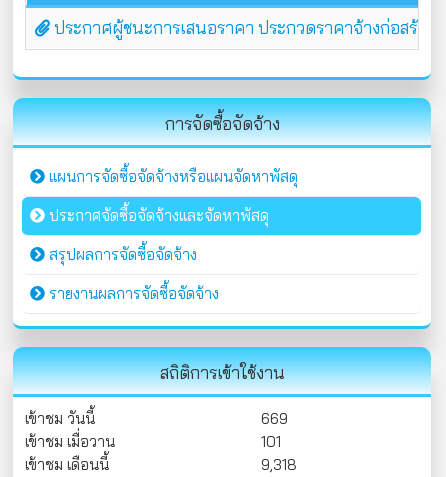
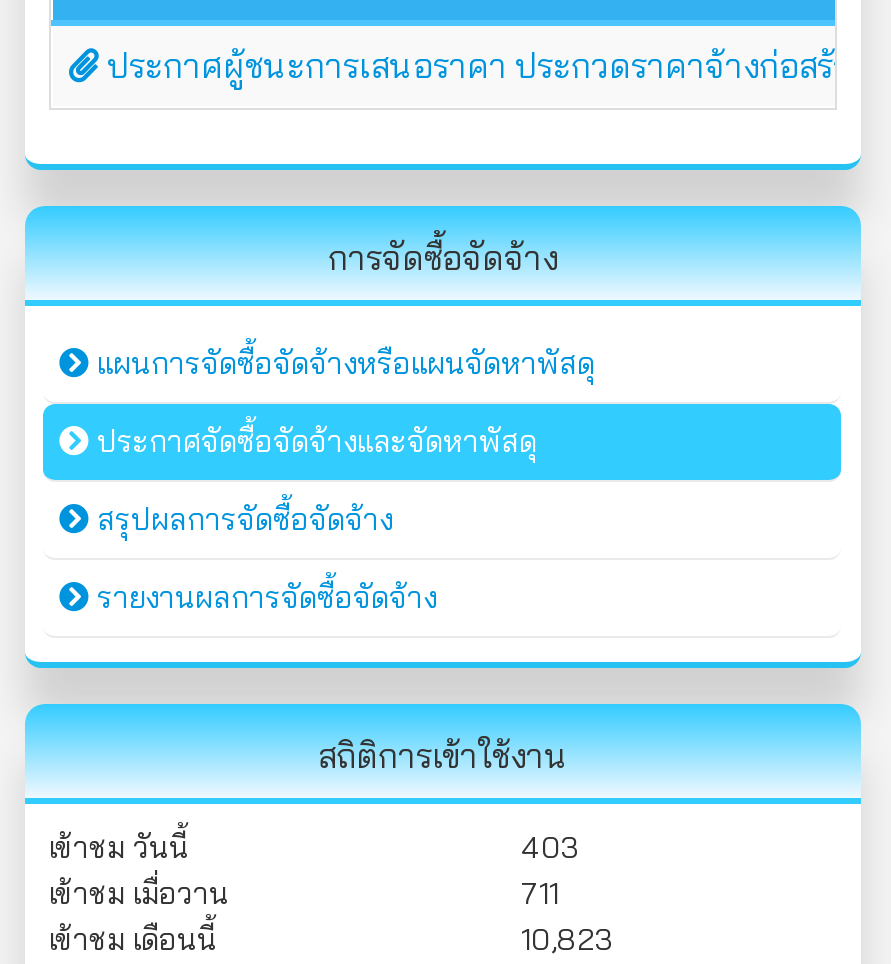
[261,409,288,428] 669 -> [521,828,579,866] 403
[261,432,281,451] 101 -> [521,874,559,912] 711
[261,455,297,474] 9,318 -> [521,920,613,958] 10,823

